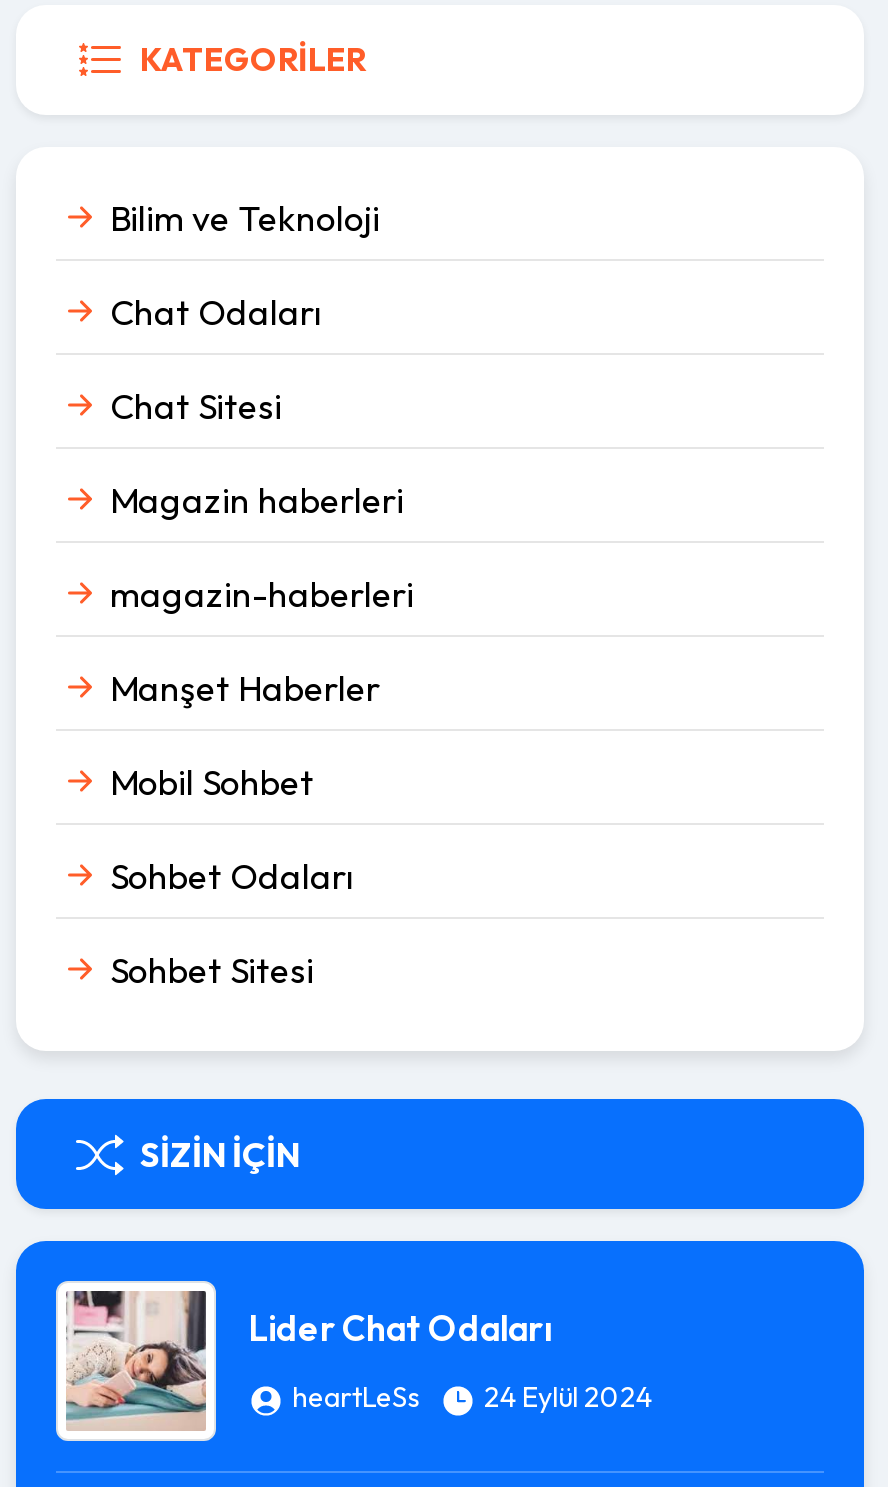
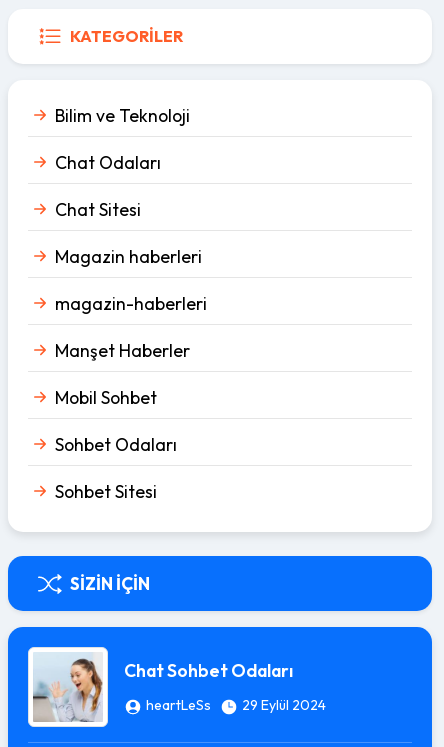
[66,1289,552,1431] [image] | Lider Chat Odaları -> [33,652,293,722] [image] | Chat Sohbet Odaları
[292,1379,652,1415] heartLeSs 24 Eylül 2024 -> [146,696,326,714] heartLeSs 29 Eylül 2024

